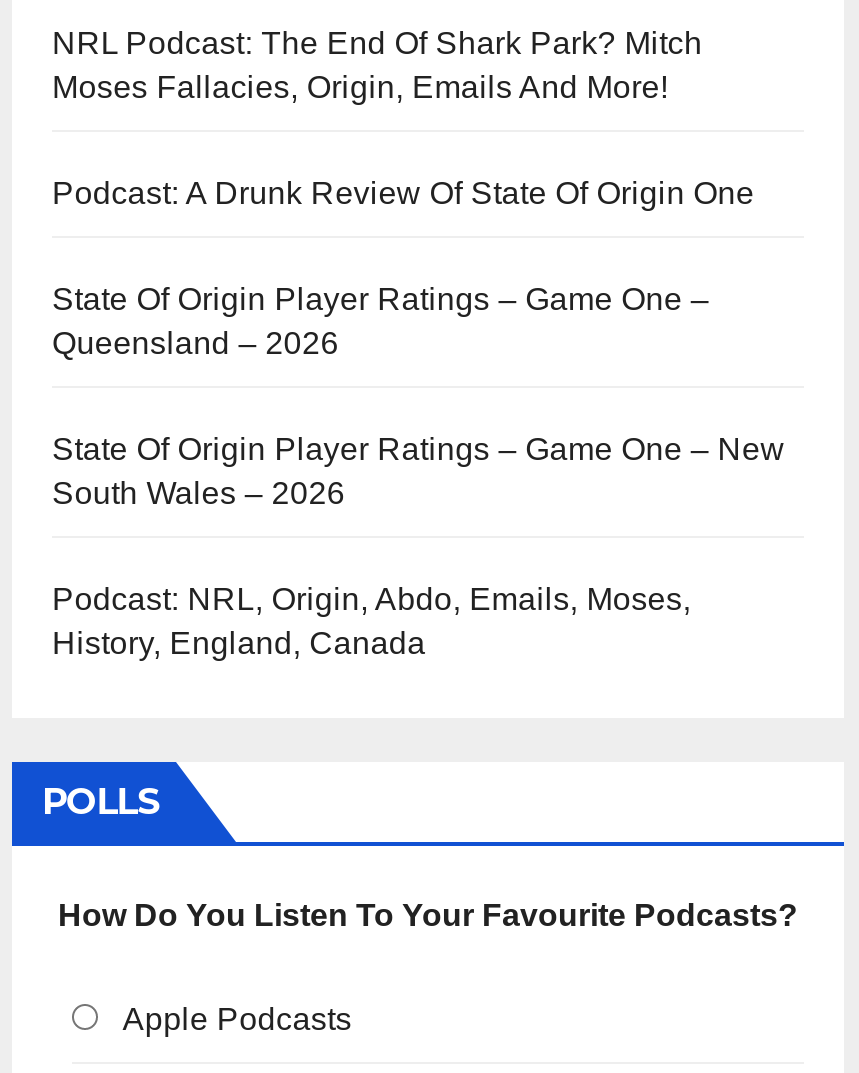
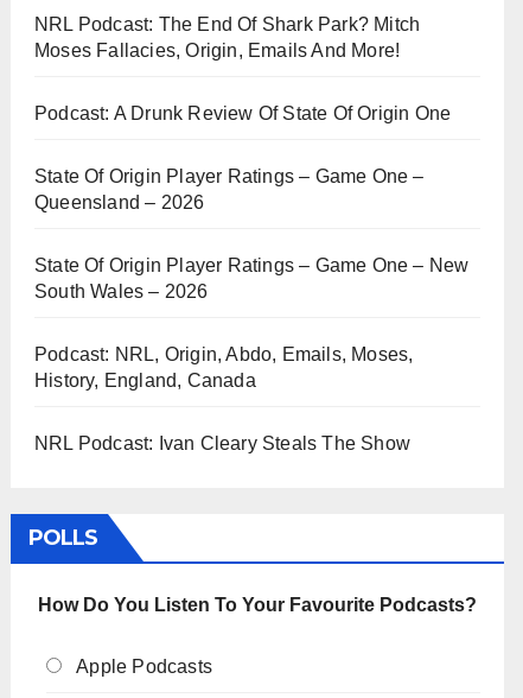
none -> [34,434,410,454] NRL Podcast: Ivan Cleary Steals The Show

